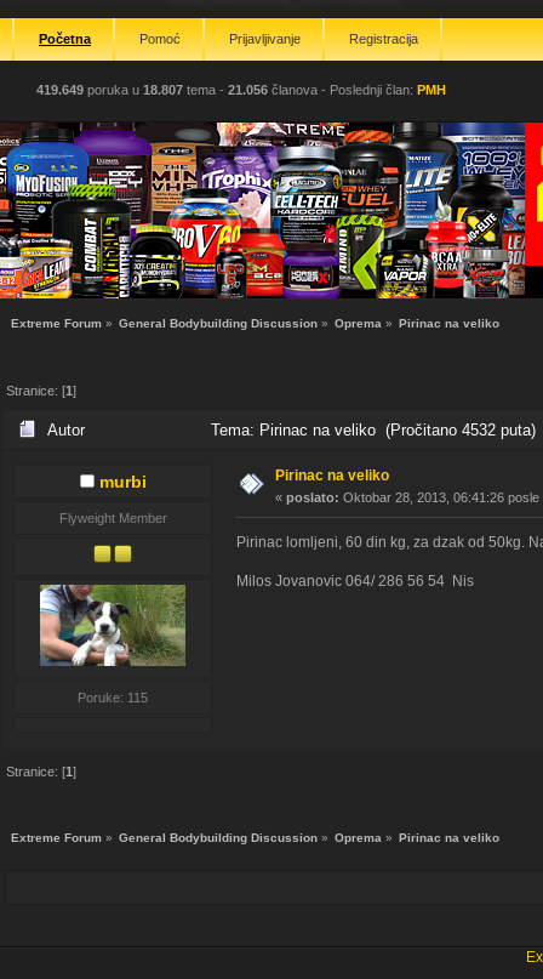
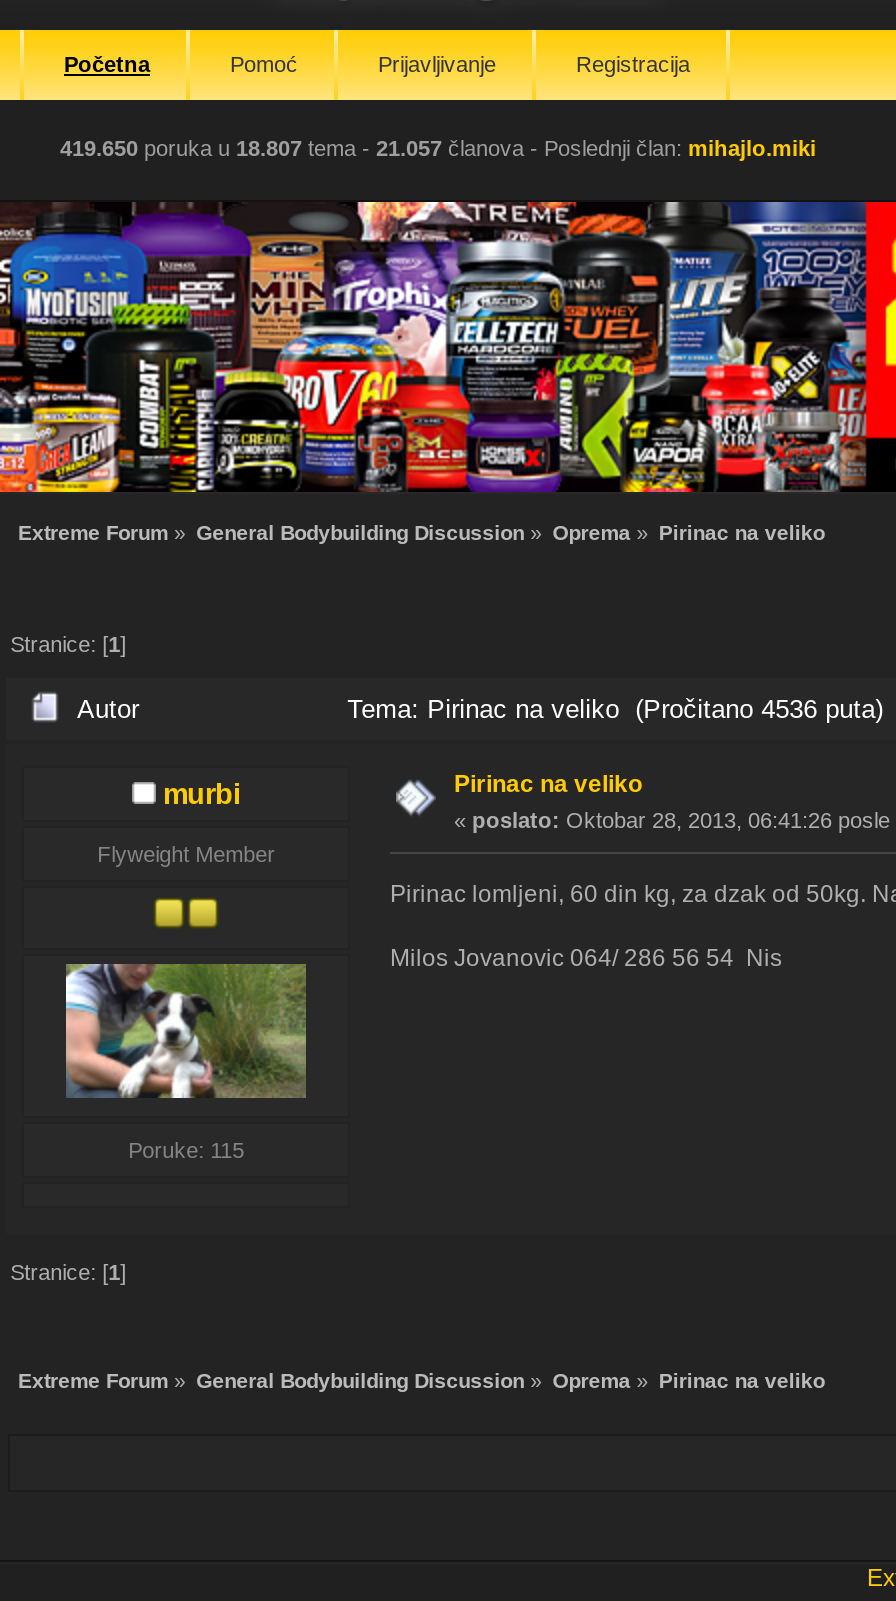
[36,82,446,97] 419.649 poruka u 18.807 tema - 21.056 članova - Poslednji član: PMH -> [60,136,816,160] 419.650 poruka u 18.807 tema - 21.057 članova - Poslednji član: mihajlo.miki
[206,421,535,439] Tema: Pirinac na veliko (Pročitano 4532 puta) -> [339,694,883,724] Tema: Pirinac na veliko (Pročitano 4536 puta)

